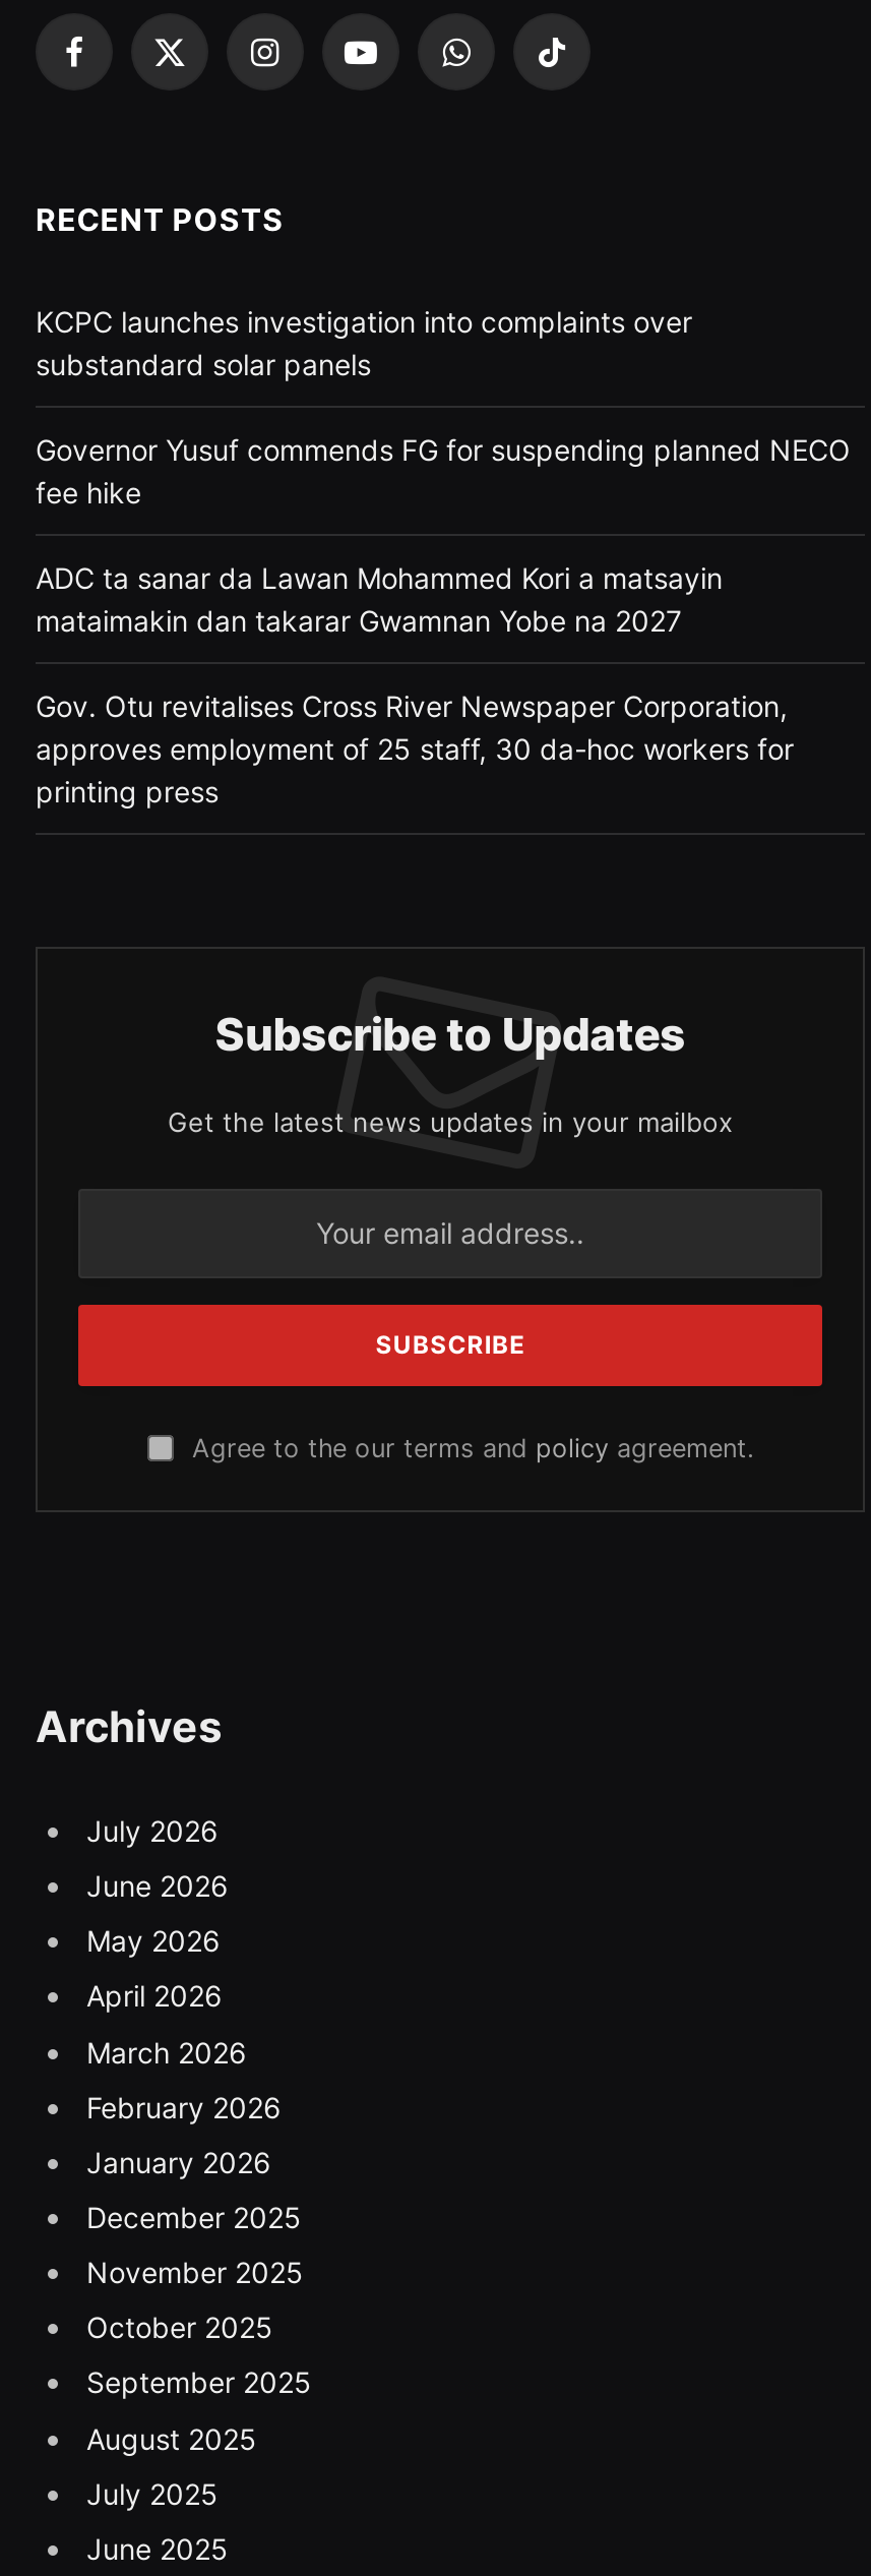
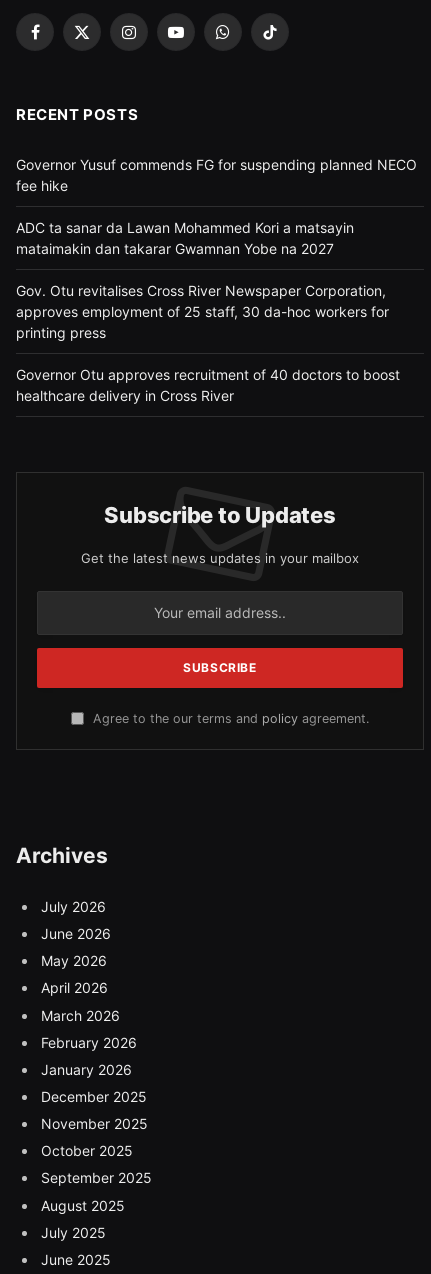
[36,303,692,381] KCPC launches investigation into complaints over | substandard solar panels -> none
moved [36,432,851,808] -> [16,156,417,341]: Governor Yusuf commends FG for suspending planned NECO | fee hike | ADC ta sanar da Lawan Mohammed Kori a matsayin | mataimakin dan takarar Gwamnan Yobe na 2027 | Gov. Otu revitalises Cross River Newspaper Corporation, | approves employment of 25 staff, 30 da-hoc workers for | printing press
none -> [16,366,400,404] Governor Otu approves recruitment of 40 doctors to boost | healthcare delivery in Cross River

